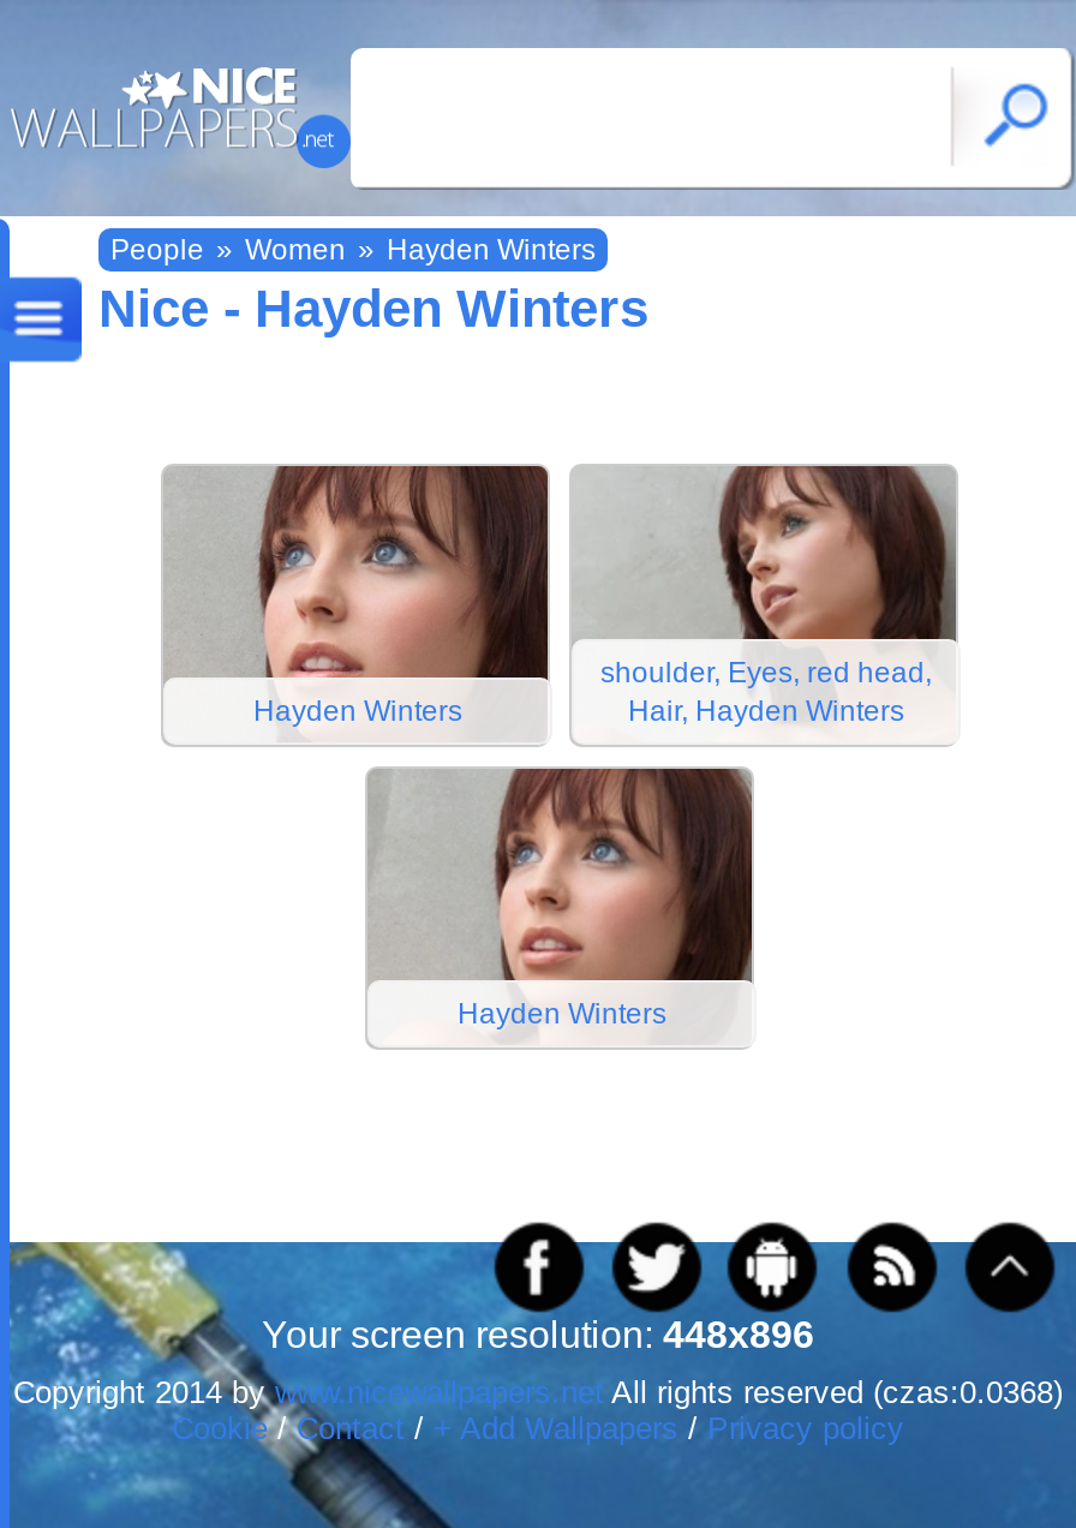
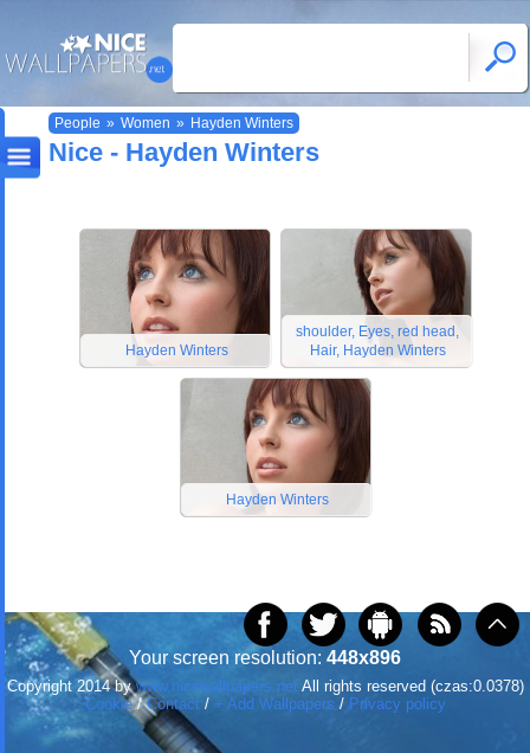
[13,1374,1063,1410] Copyright 2014 by www.nicewallpapers.net All rights reserved (czas:0.0368) -> [7,677,523,695] Copyright 2014 by www.nicewallpapers.net All rights reserved (czas:0.0378)

